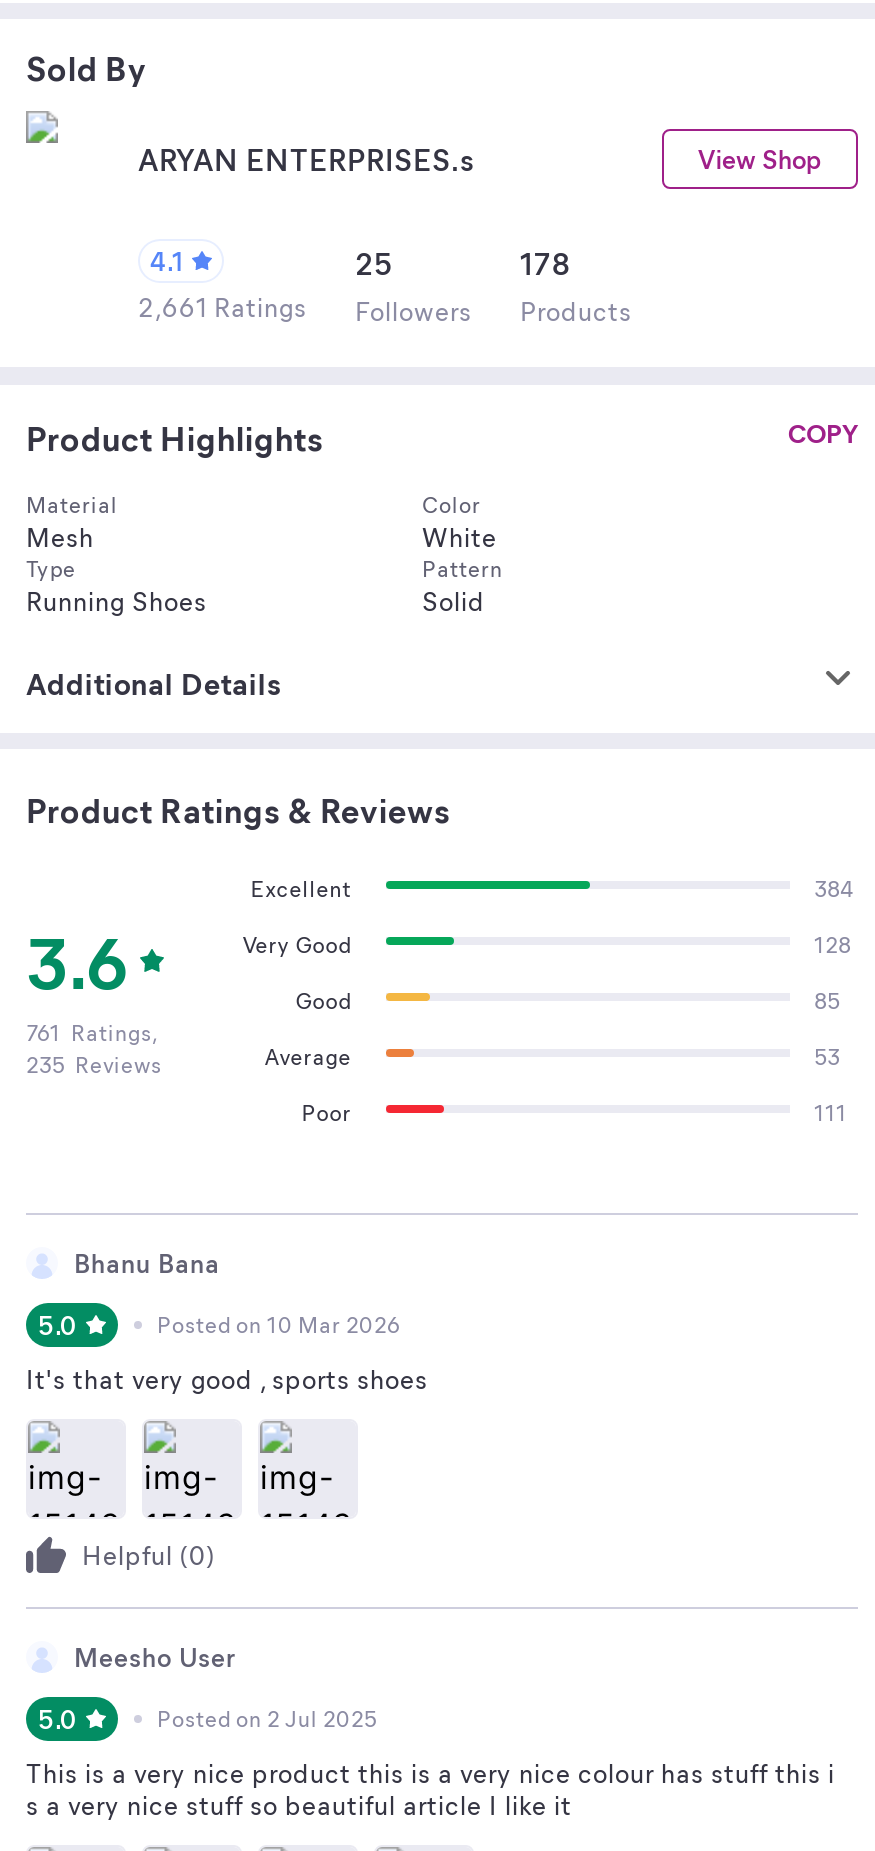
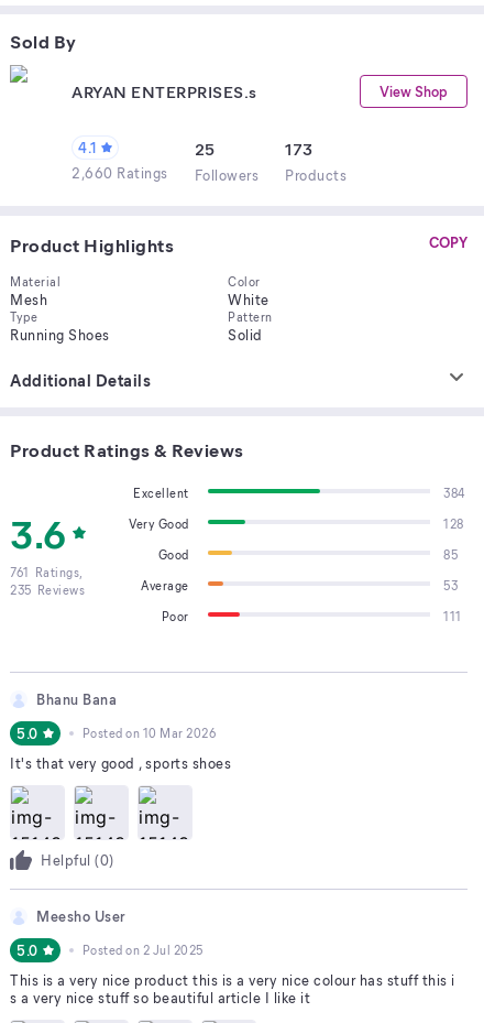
[520,243,571,283] 178 -> [285,138,313,160] 173
[138,289,632,327] 2,661 Ratings Followers Products -> [71,163,346,184] 2,660 Ratings Followers Products

